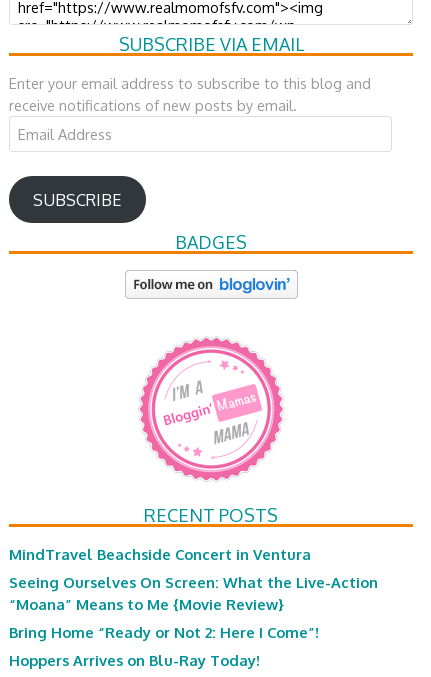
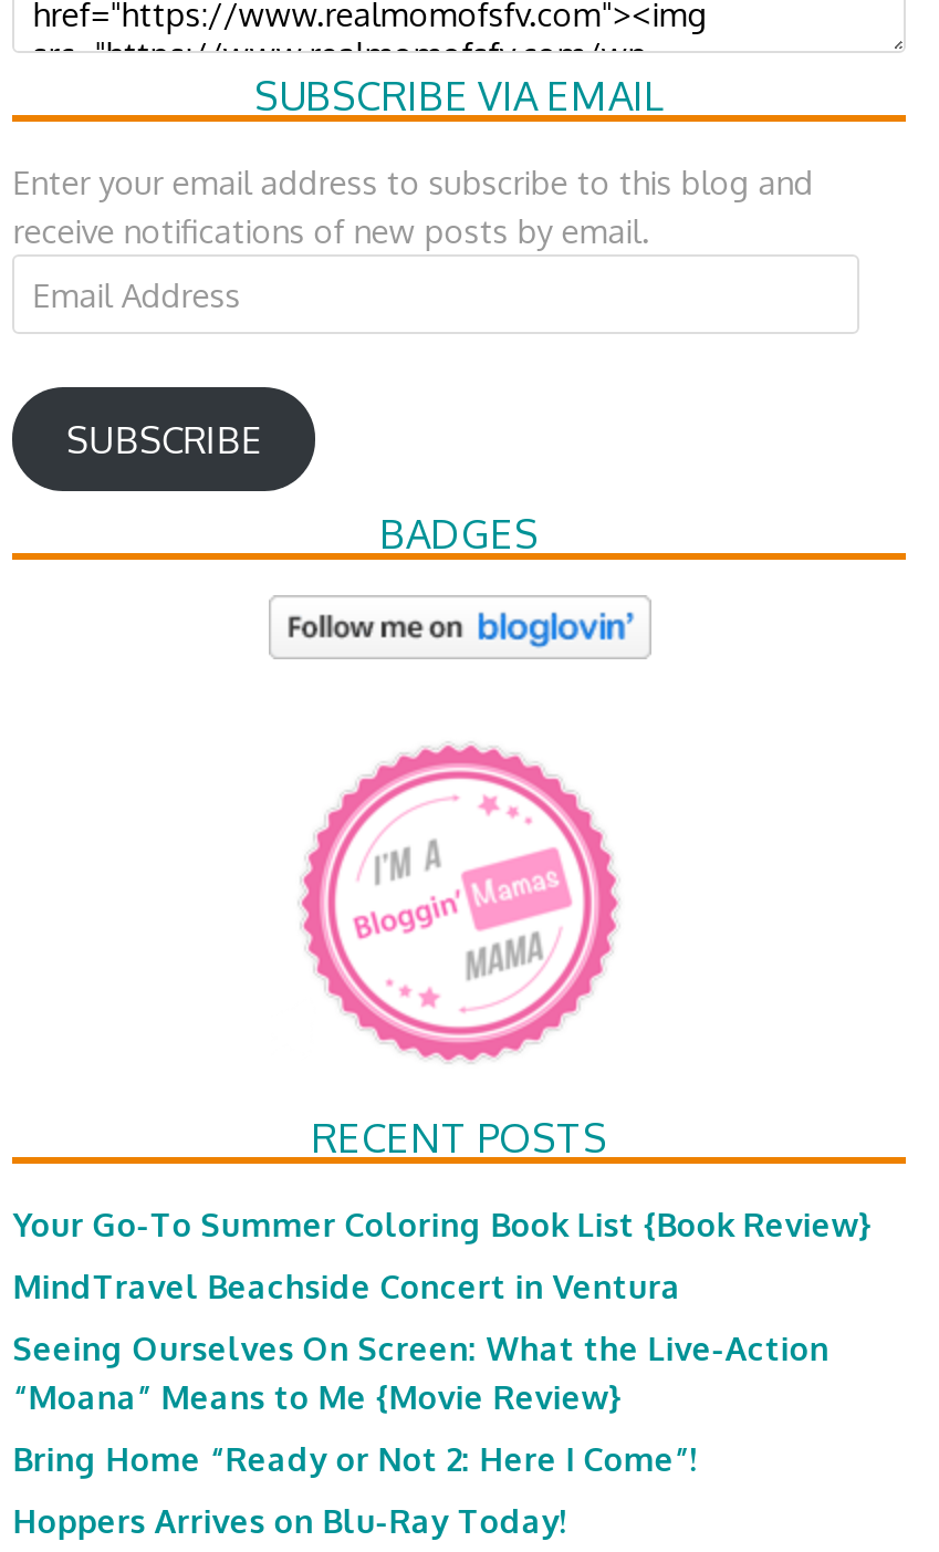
none -> [13,1204,871,1243] Your Go-To Summer Coloring Book List {Book Review}

